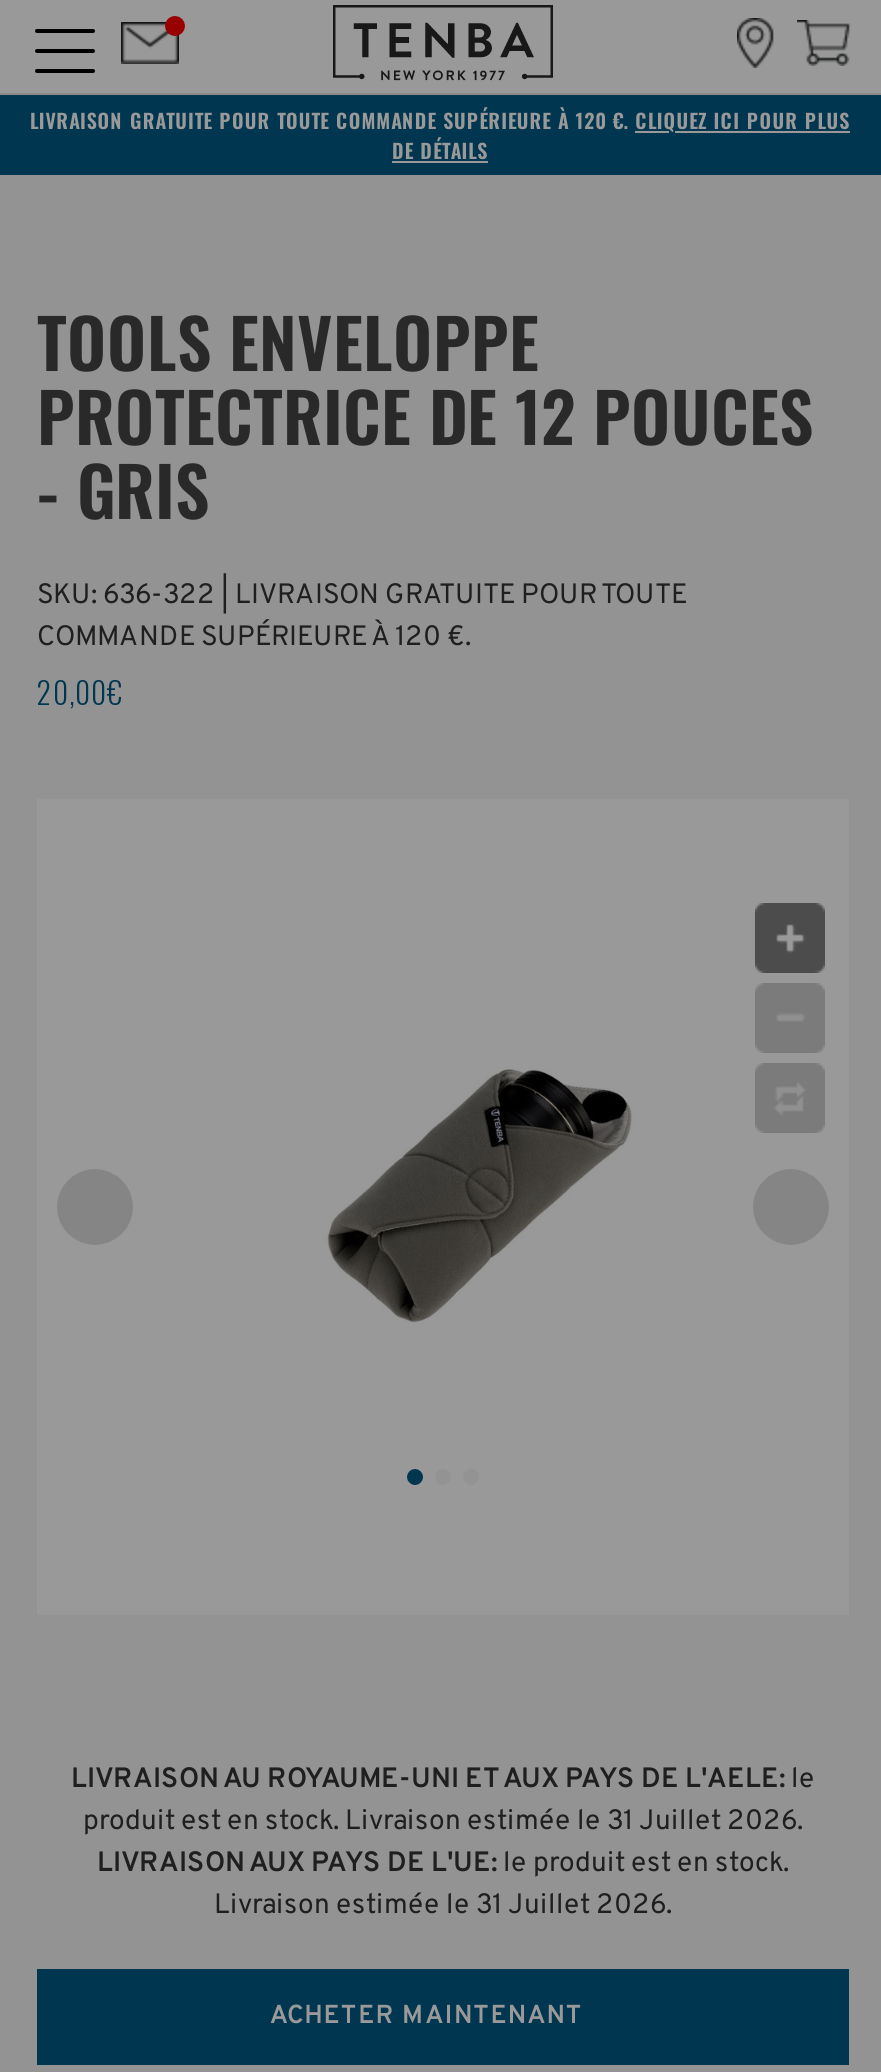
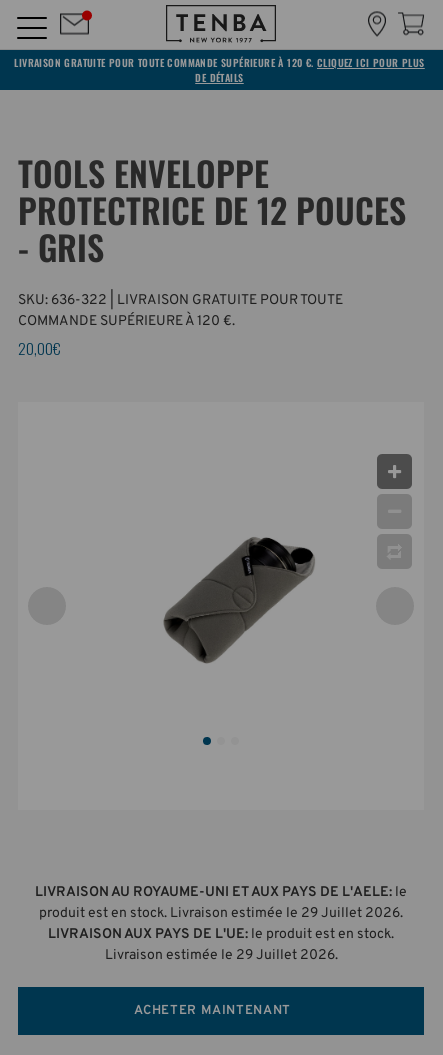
[83,1805,803,1839] produit est en stock. Livraison estimée le 31 Juillet 2026. -> [39,905,403,922] produit est en stock. Livraison estimée le 29 Juillet 2026.
[214,1889,672,1923] Livraison estimée le 31 Juillet 2026. -> [104,947,337,964] Livraison estimée le 29 Juillet 2026.

